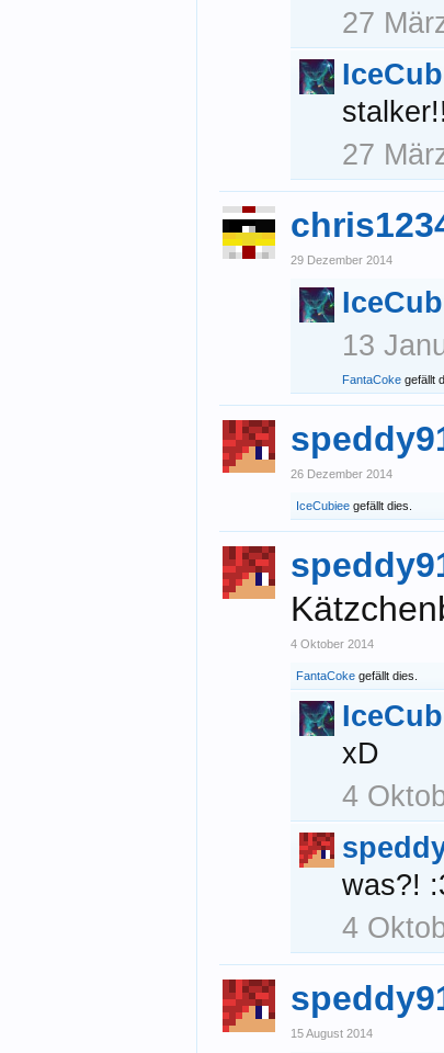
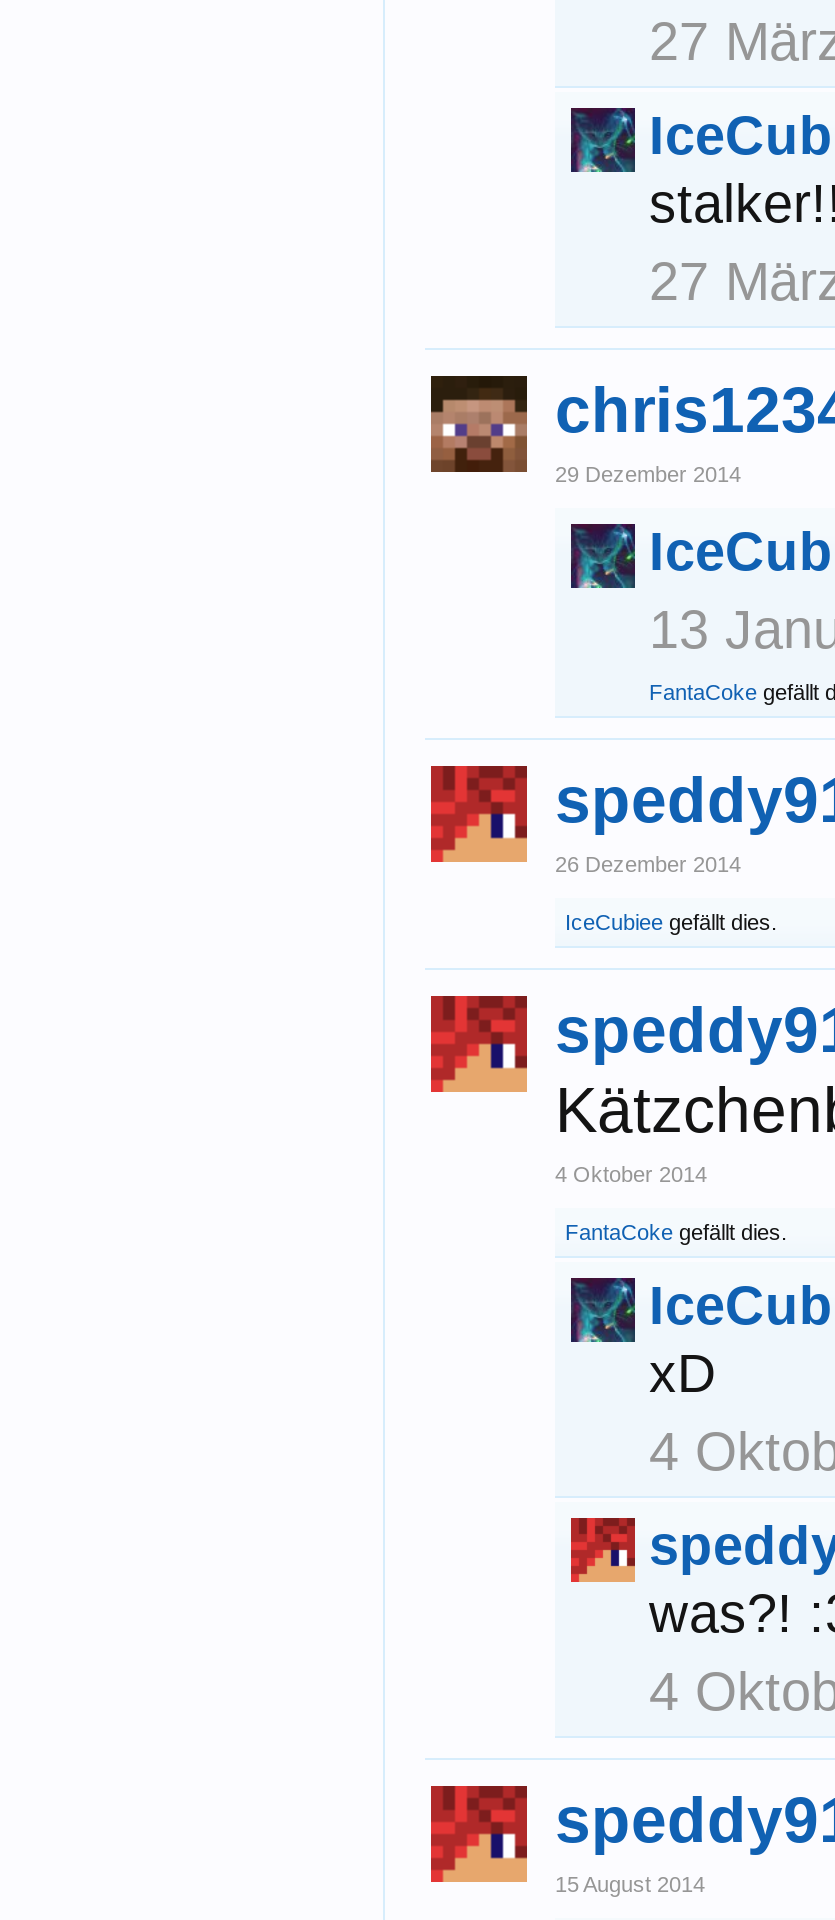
[221,205,276,260] [image] -> [429,374,529,474] [image]

